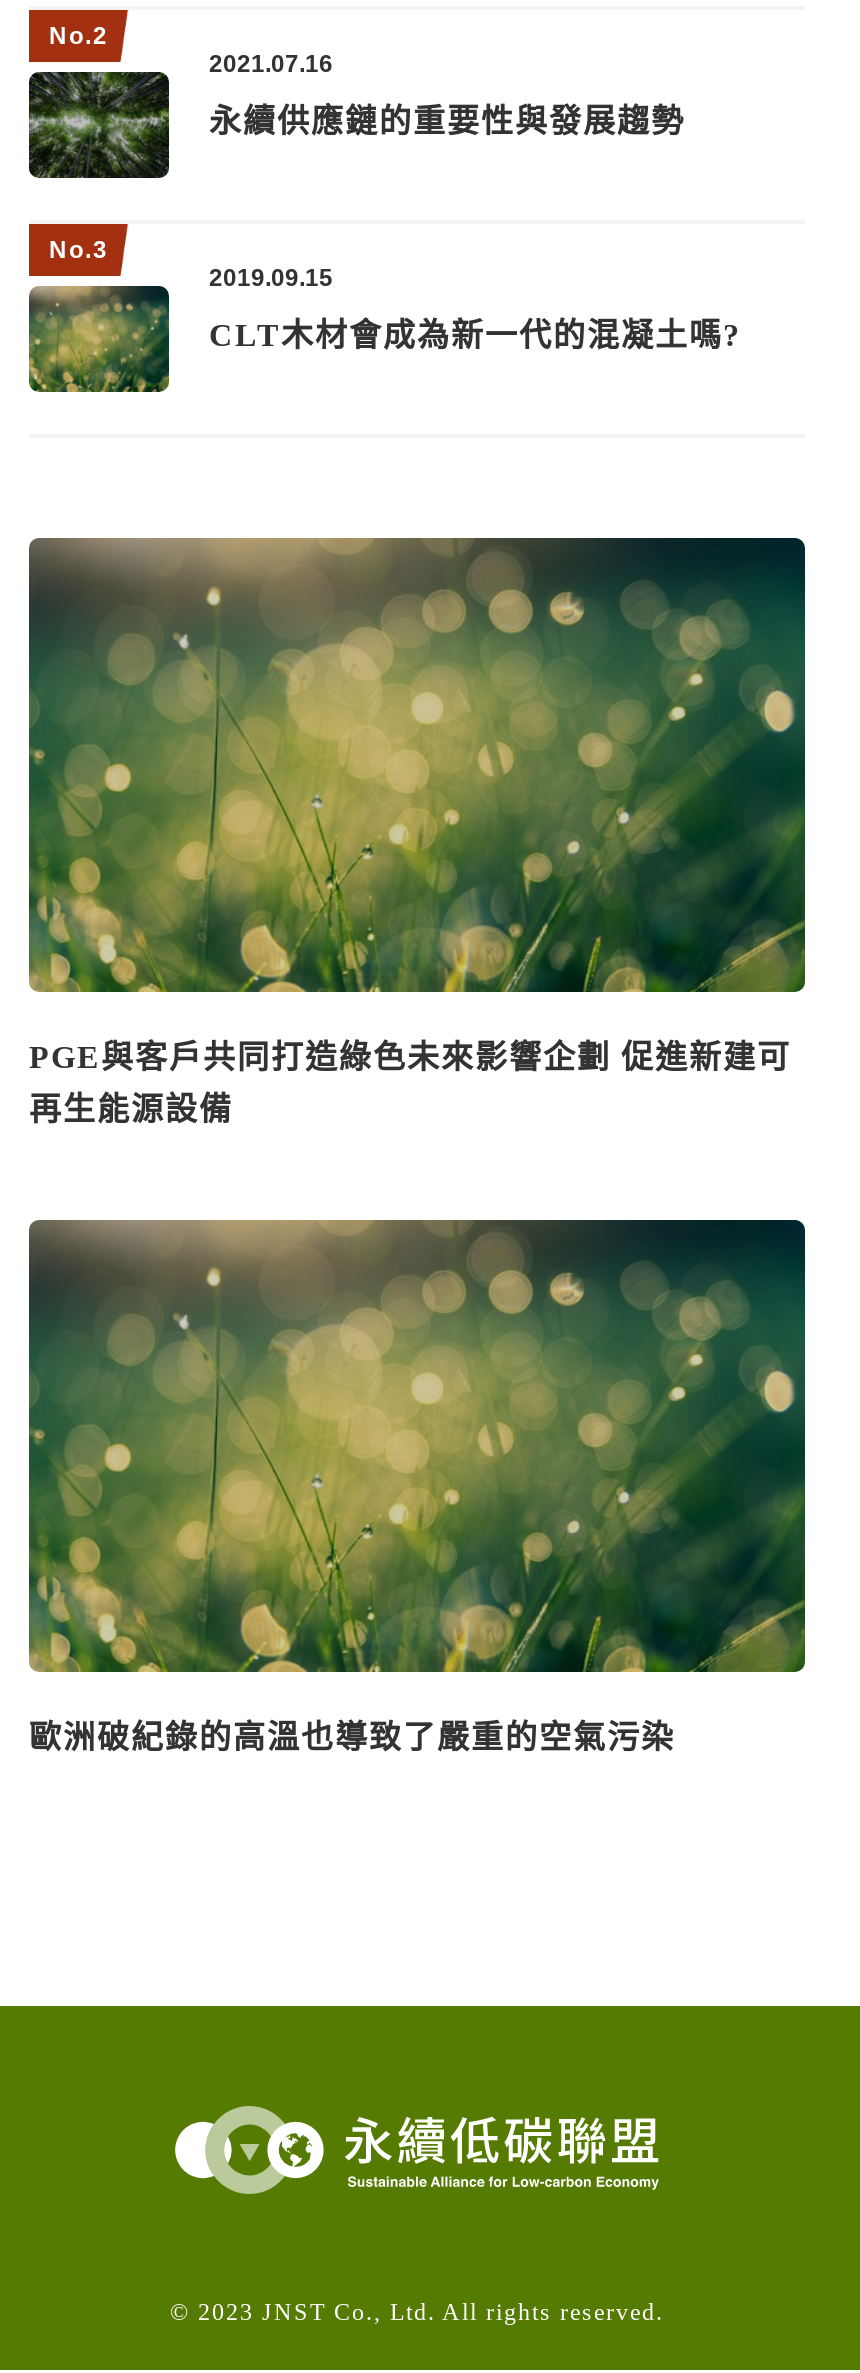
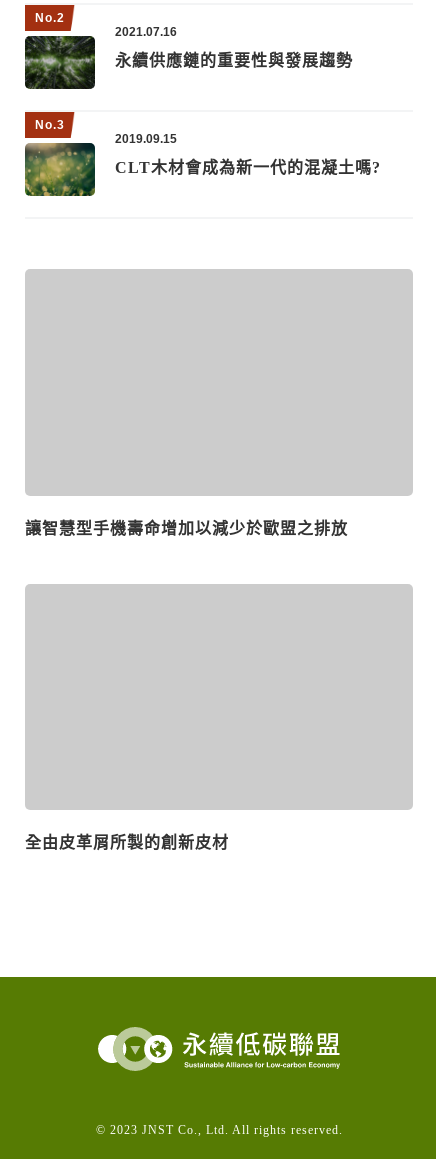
[27,536,807,992] [image] -> none
[29,1039,791,1125] PGE與客戶共同打造綠色未來影響企劃 促進新建可 | 再生能源設備 -> [25,520,348,537] 讓智慧型手機壽命增加以減少於歐盟之排放
[27,1220,807,1674] [image] -> none
[29,1720,675,1754] 歐洲破紀錄的高溫也導致了嚴重的空氣污染 -> [25,834,229,851] 全由皮革屑所製的創新皮材

